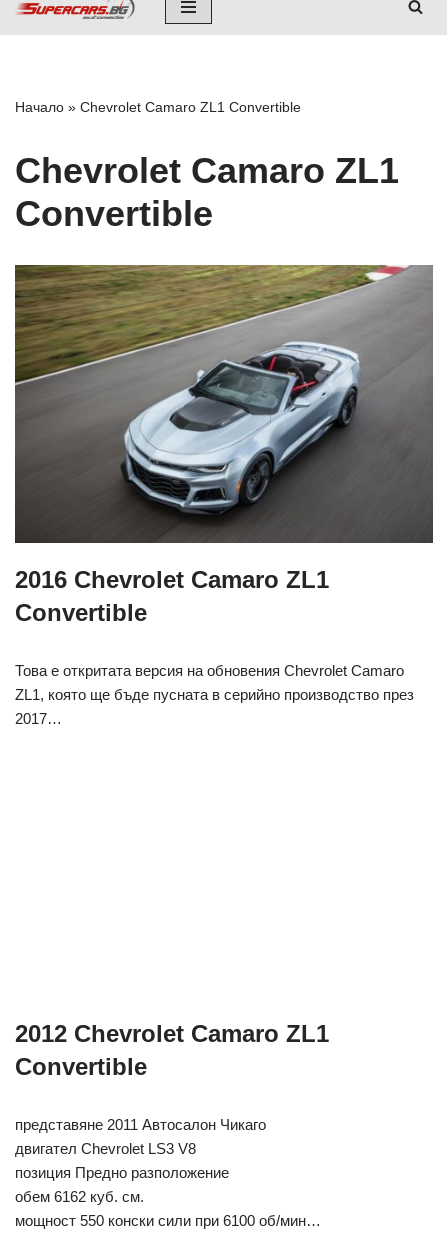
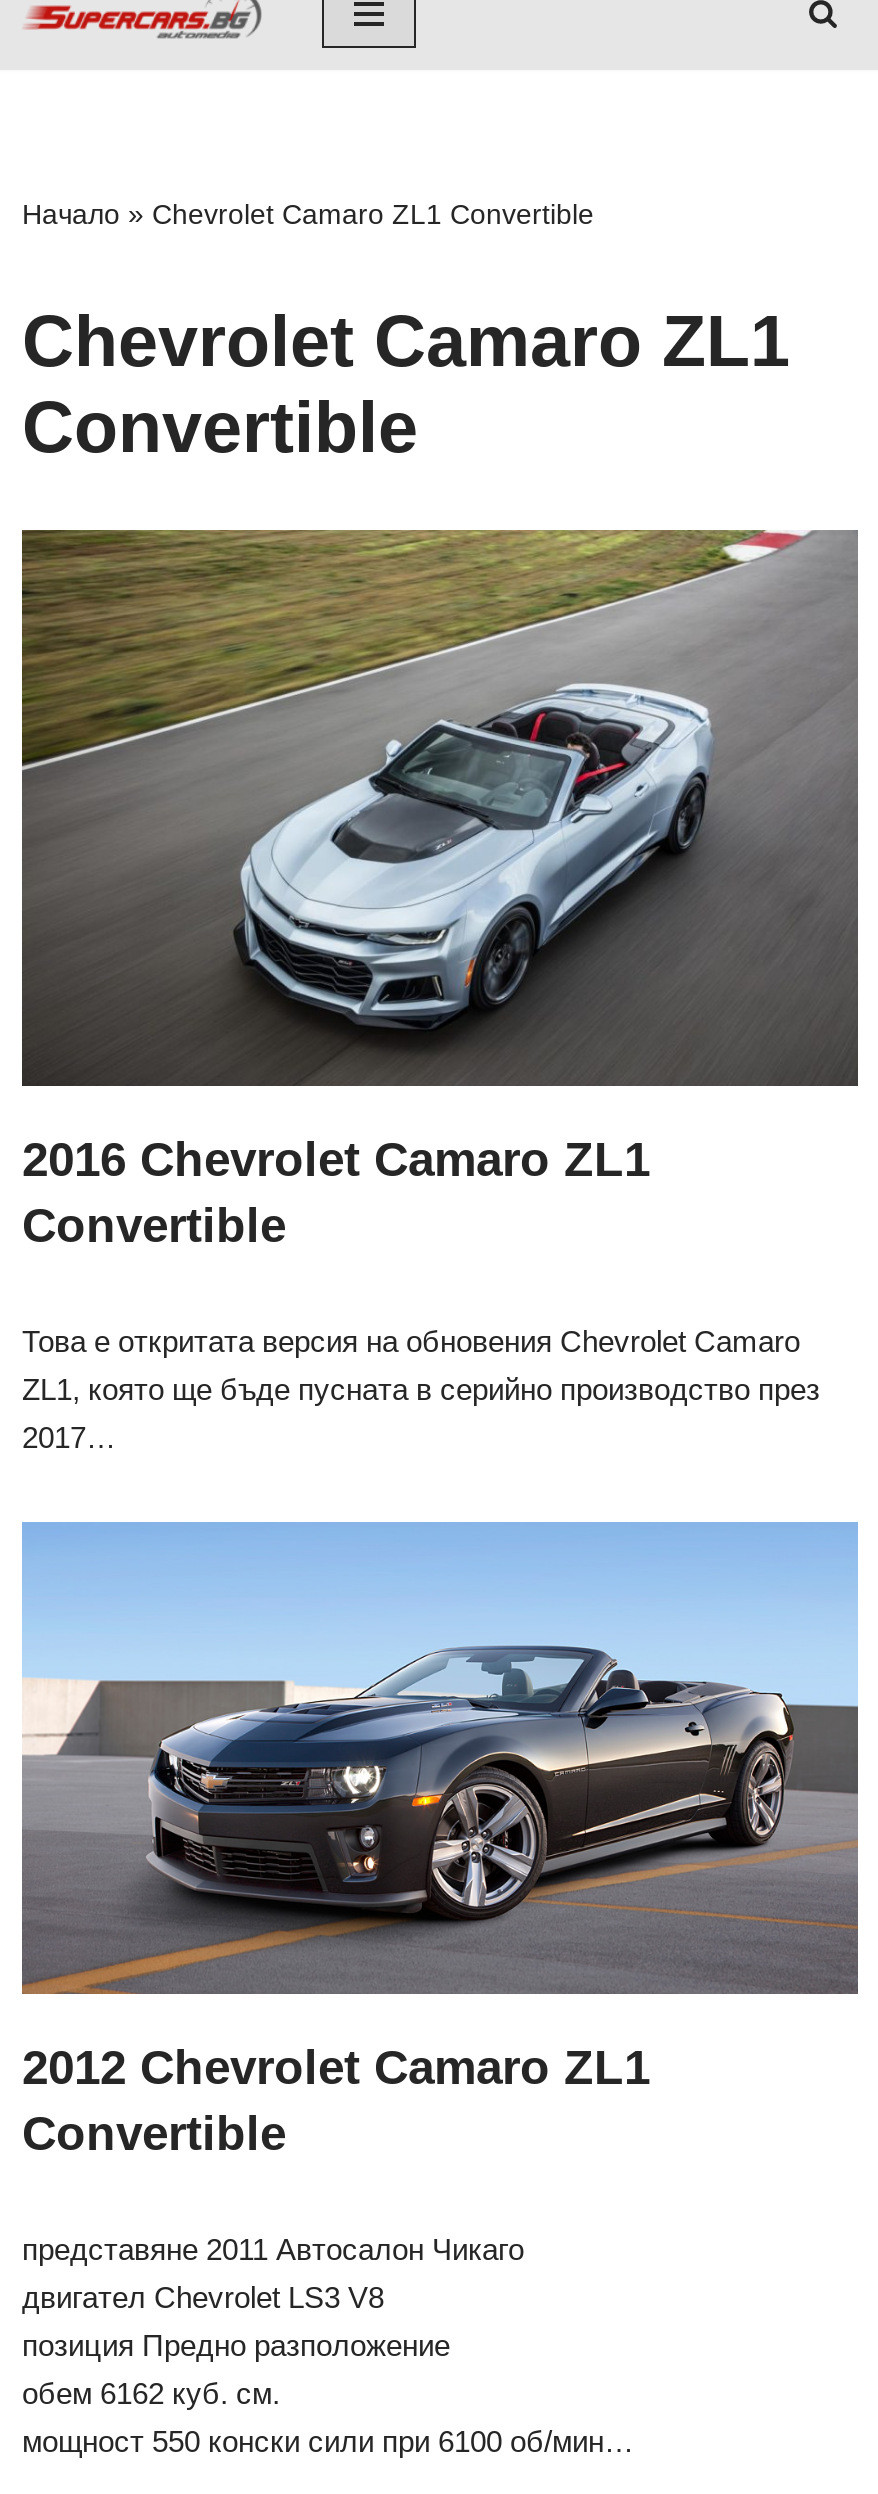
none -> [20,1520,860,1996] [image]

